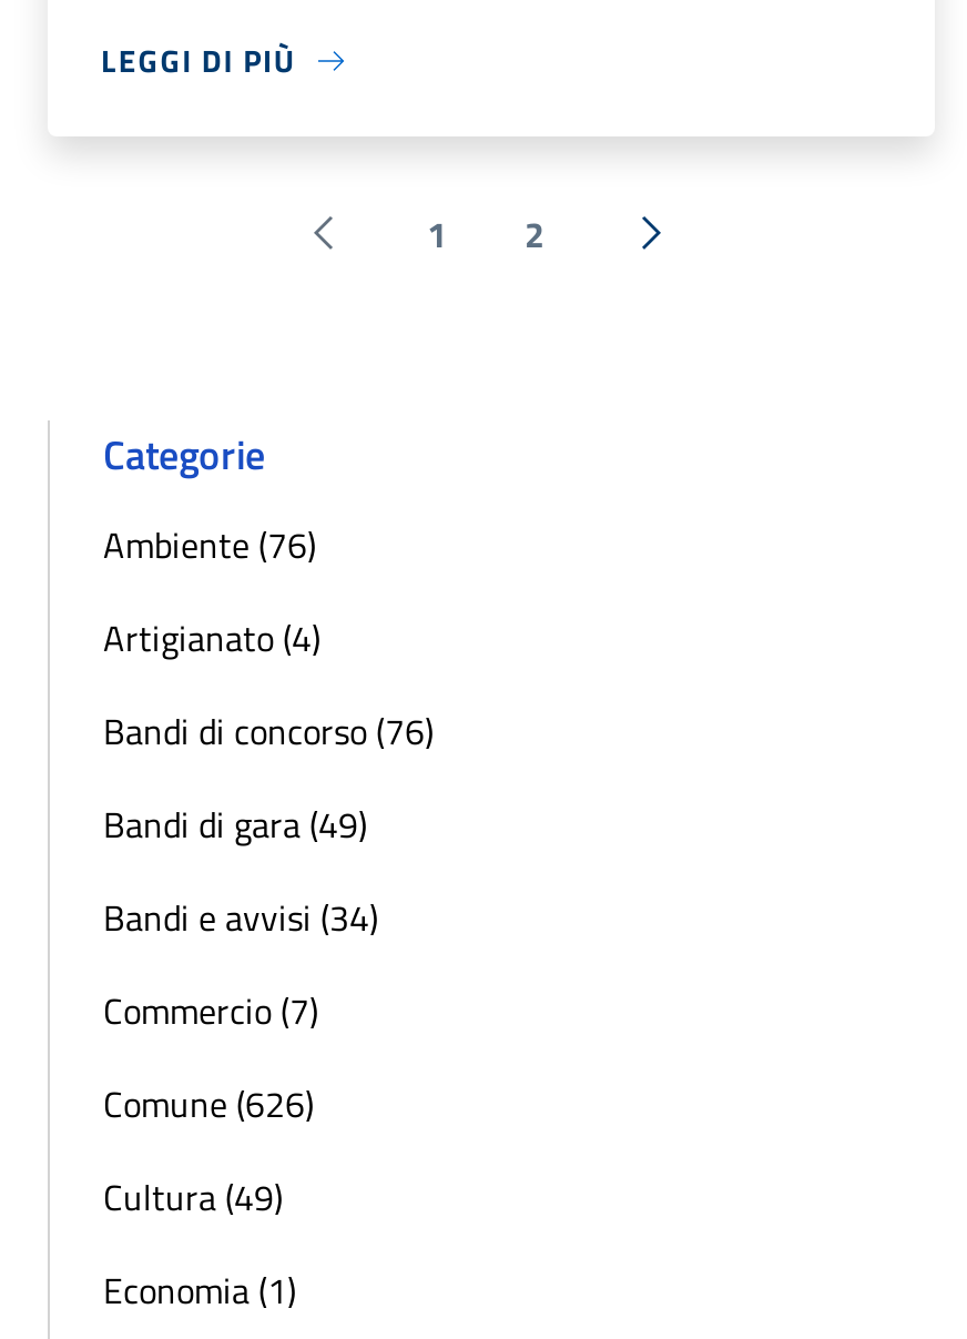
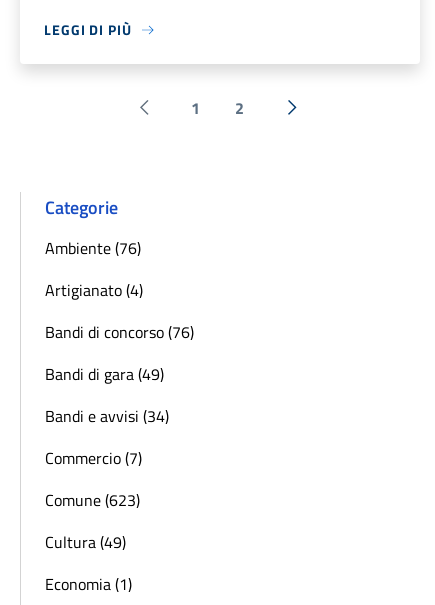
[103,1077,314,1131] Comune (626) -> [45,488,140,512] Comune (623)

